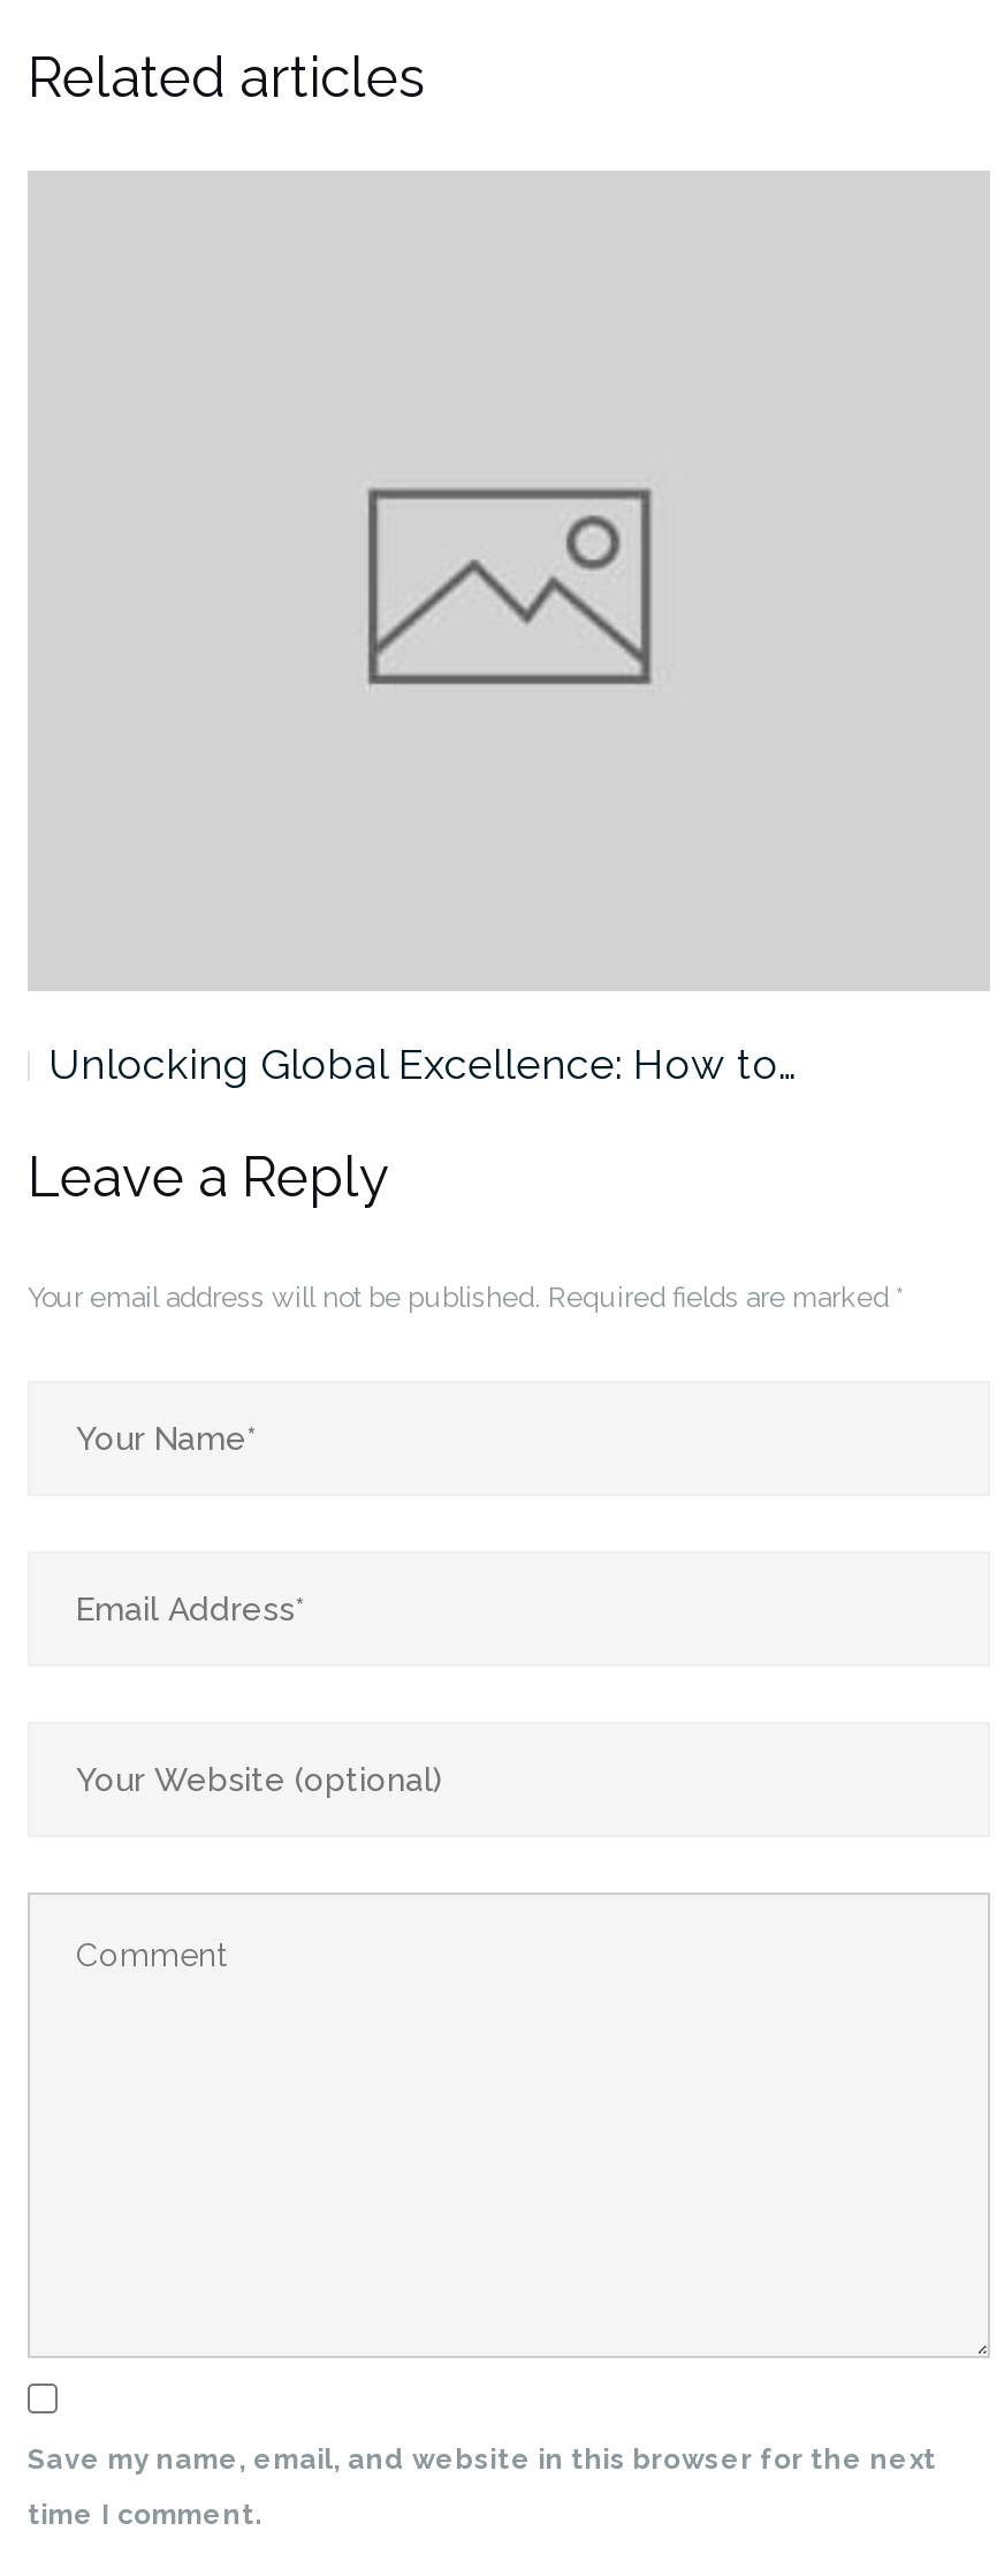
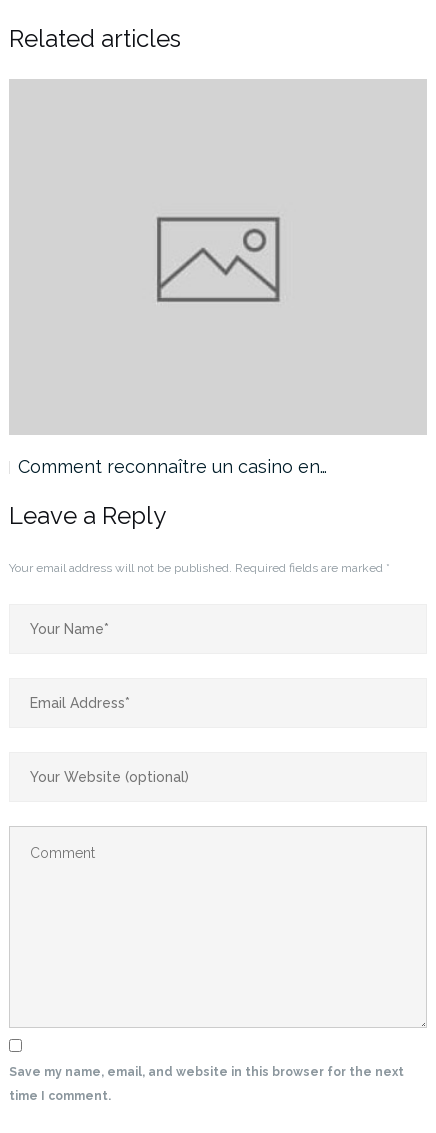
[48,1039,794,1087] Unlocking Global Excellence: How to… -> [18,456,327,477] Comment reconnaître un casino en…

